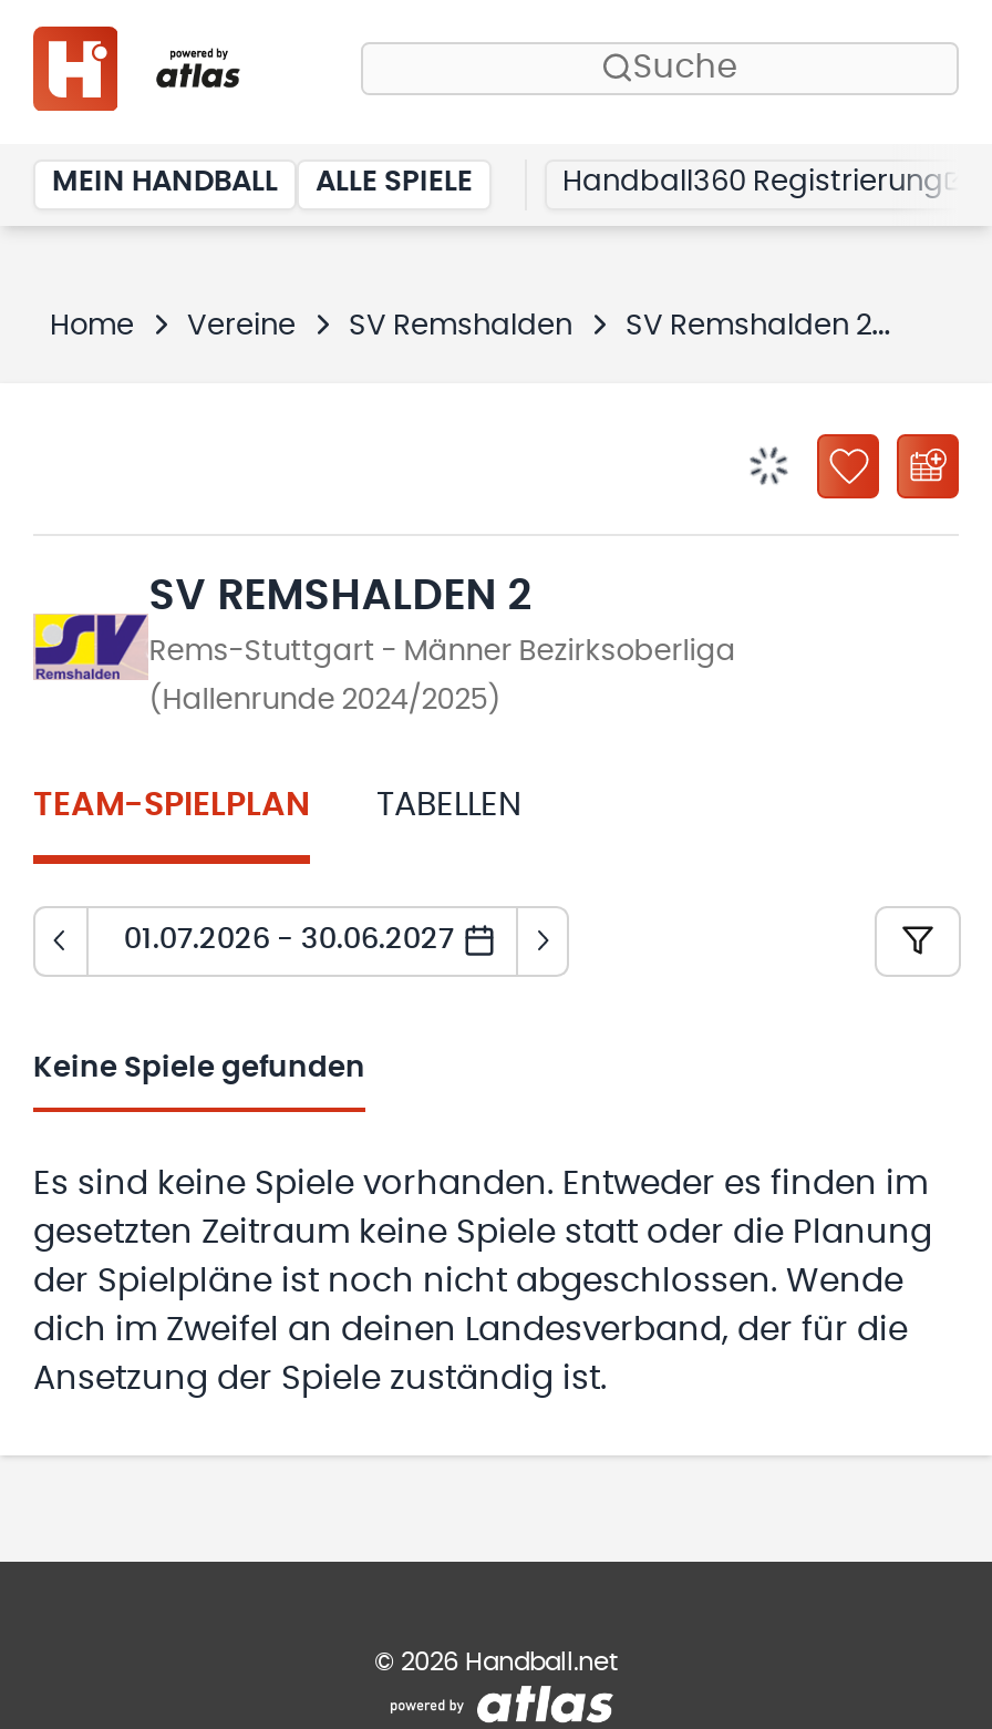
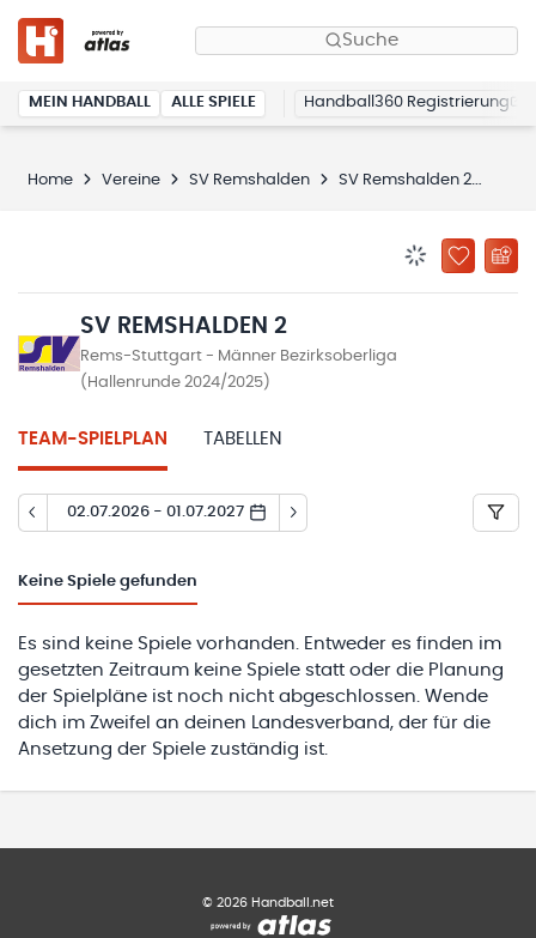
[124,925,454,954] 01.07.2026 - 30.06.2027 -> [67,504,245,520] 02.07.2026 - 01.07.2027

